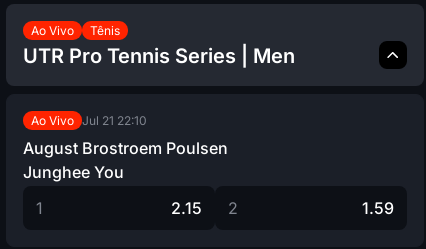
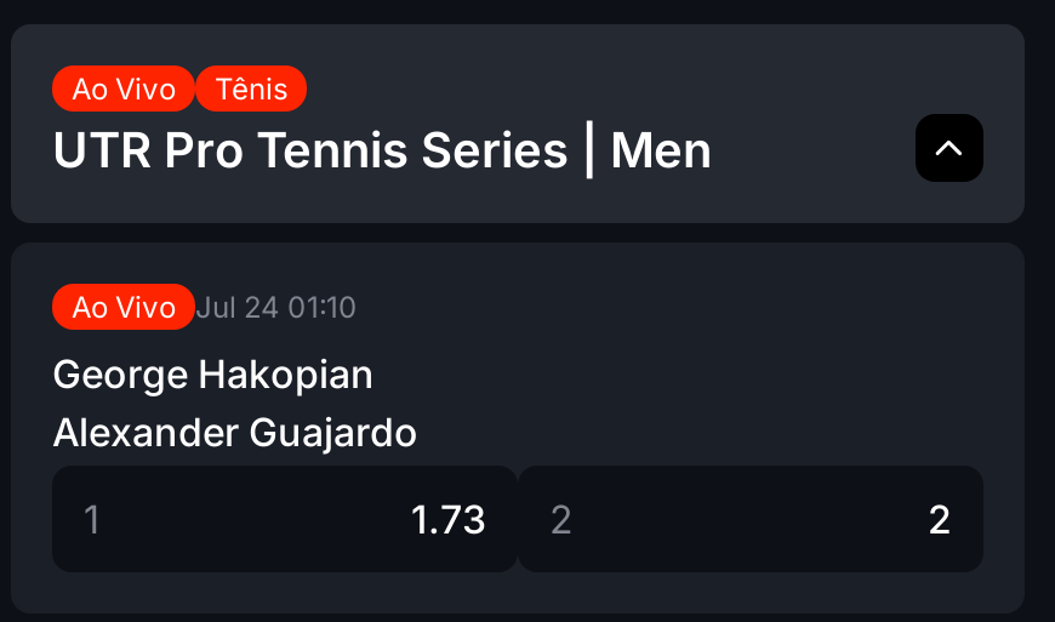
[31,112,147,128] Ao Vivo Jul 21 22:10 -> [72,287,358,325] Ao Vivo Jul 24 01:10
[23,138,228,182] August Brostroem Poulsen | Junghee You -> [52,349,418,456] George Hakopian | Alexander Guajardo
[171,198,238,218] 2.15 2 -> [411,495,574,543] 1.73 2
[362,198,394,218] 1.59 -> [928,495,952,543] 2

